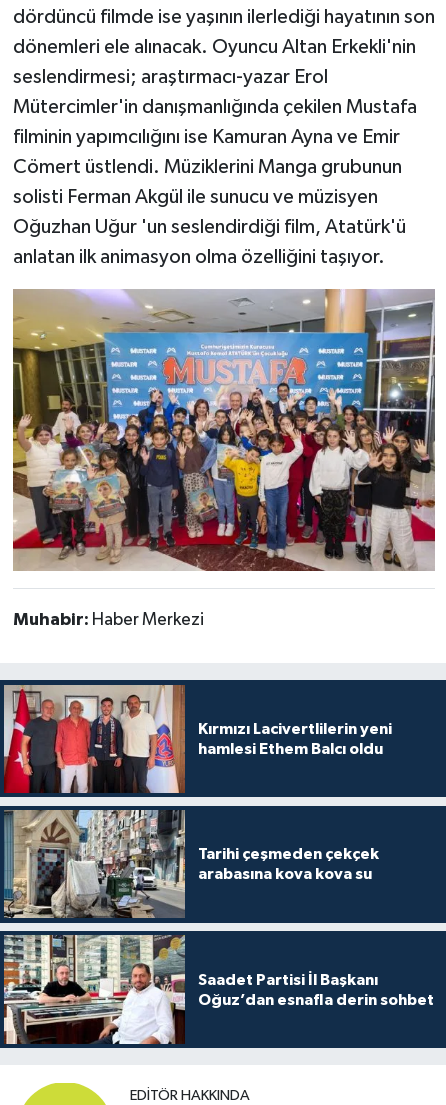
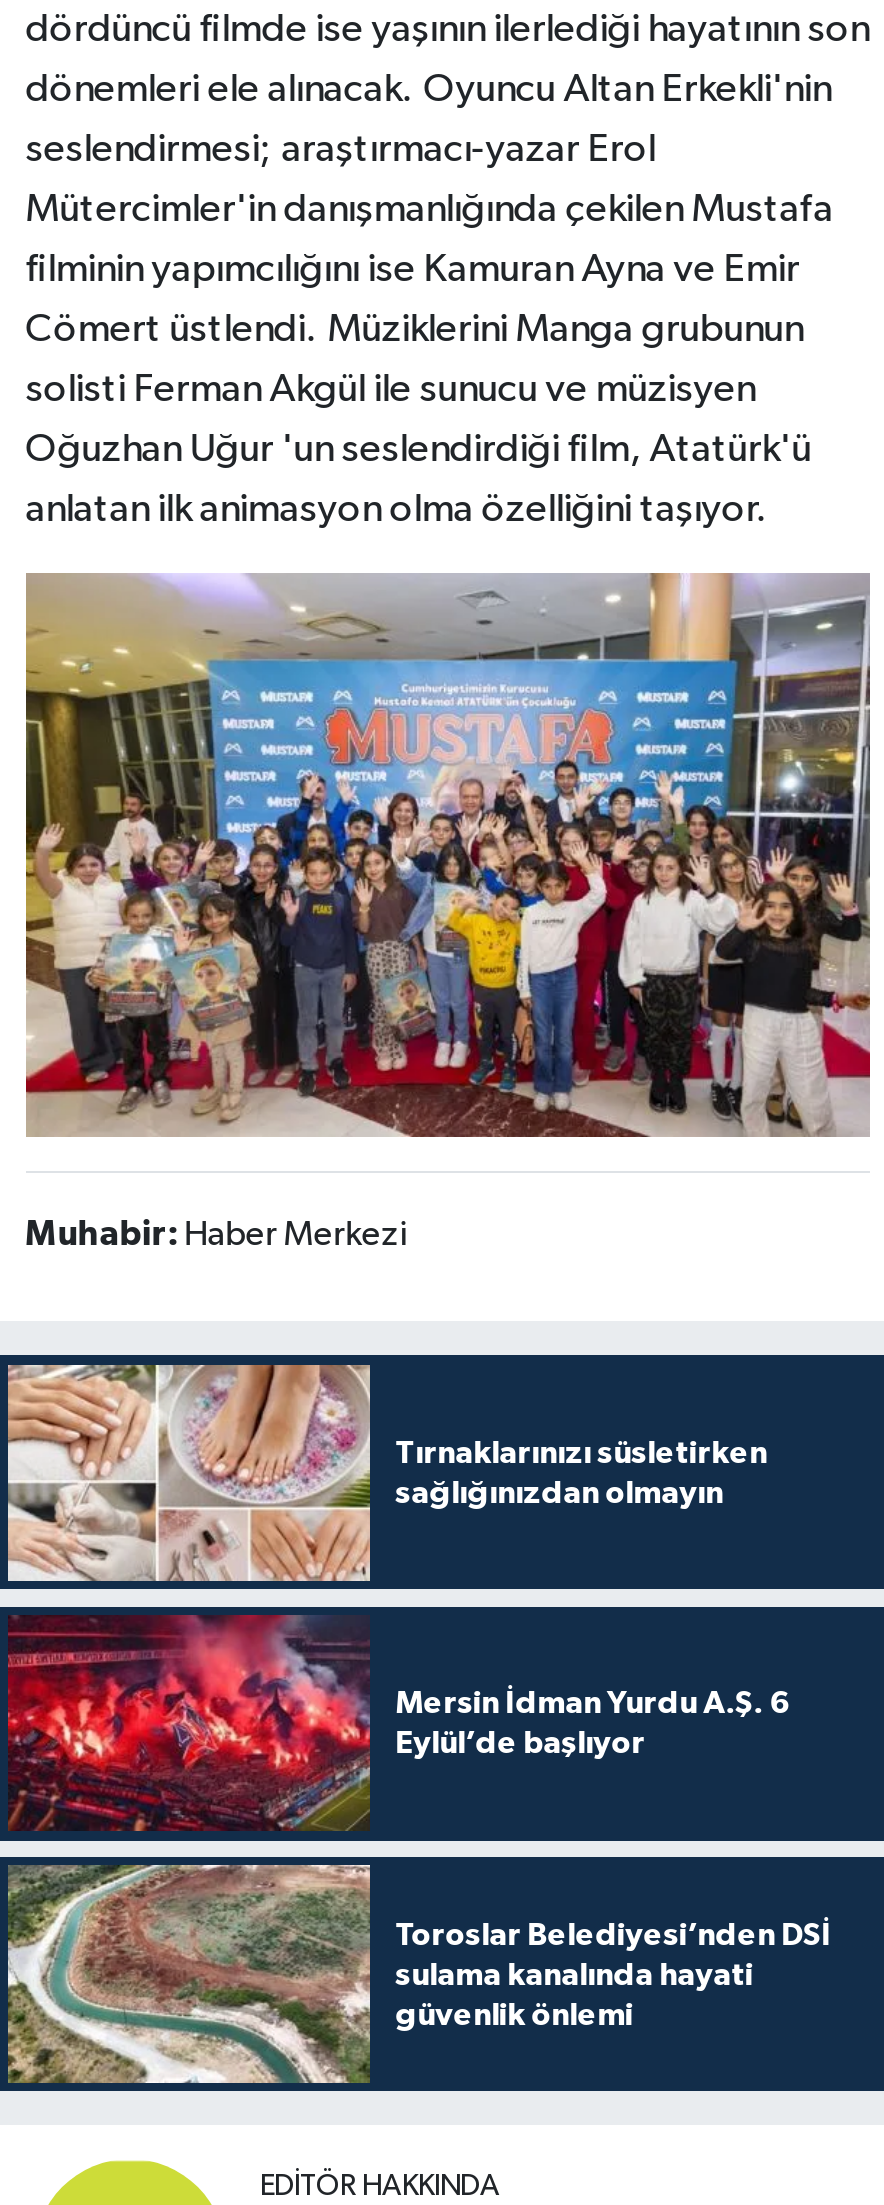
[3,684,392,794] [image] | Kırmızı Lacivertlilerin yeni | hamlesi Ethem Balcı oldu -> [6,1363,767,1583] [image] | Tırnaklarınızı süsletirken | sağlığınızdan olmayın
[3,809,379,919] [image] | Tarihi çeşmeden çekçek | arabasına kova kova su -> [6,1613,789,1831] [image] | Mersin İdman Yurdu A.Ş. 6 | Eylül’de başlıyor
[3,934,434,1045] [image] | Saadet Partisi İl Başkanı | Oğuz’dan esnafla derin sohbet -> [6,1863,831,2085] [image] | Toroslar Belediyesi’nden DSİ | sulama kanalında hayati | güvenlik önlemi

